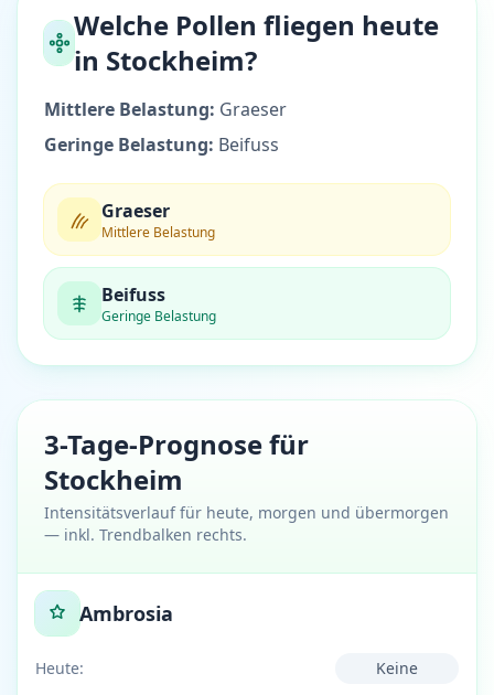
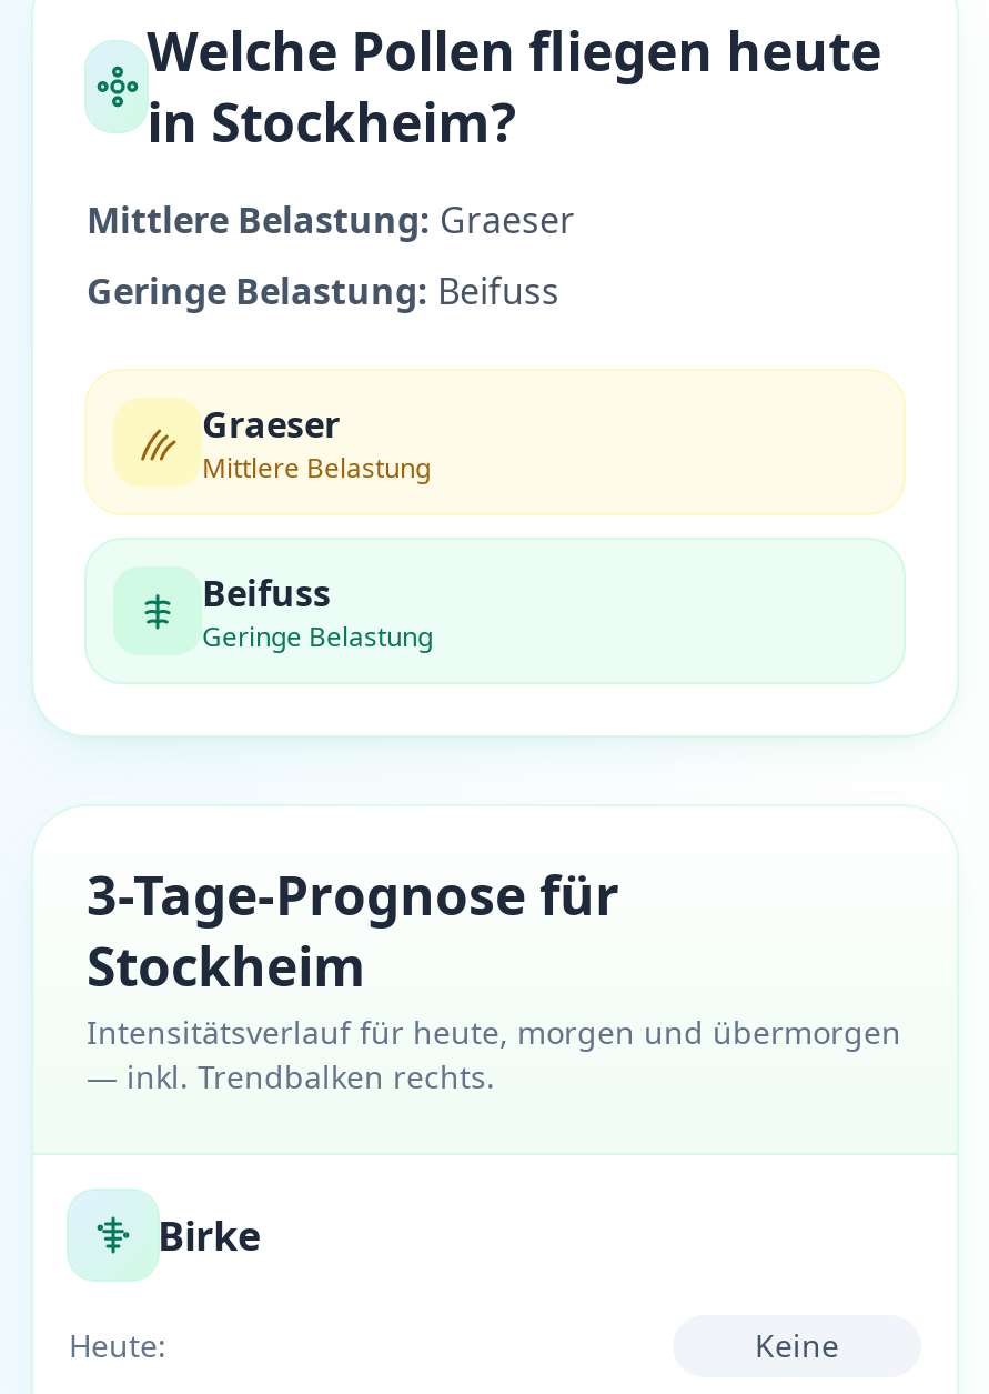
[79,600,173,627] Ambrosia -> [158,1209,262,1262] Birke

